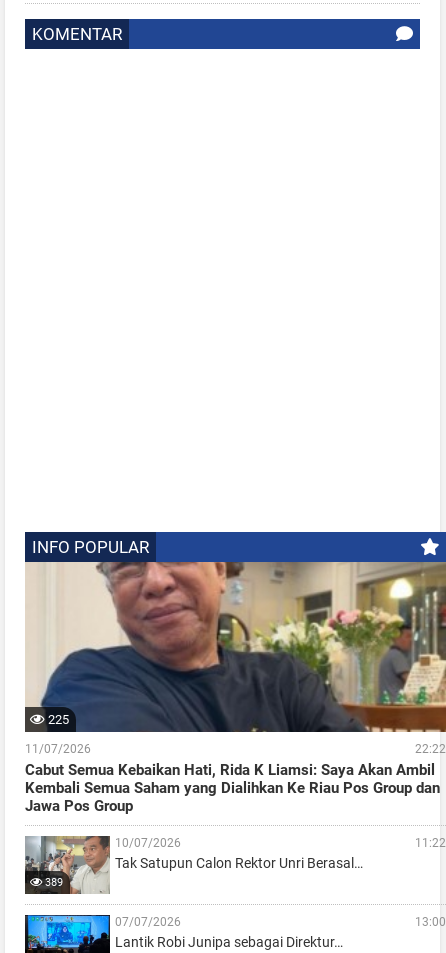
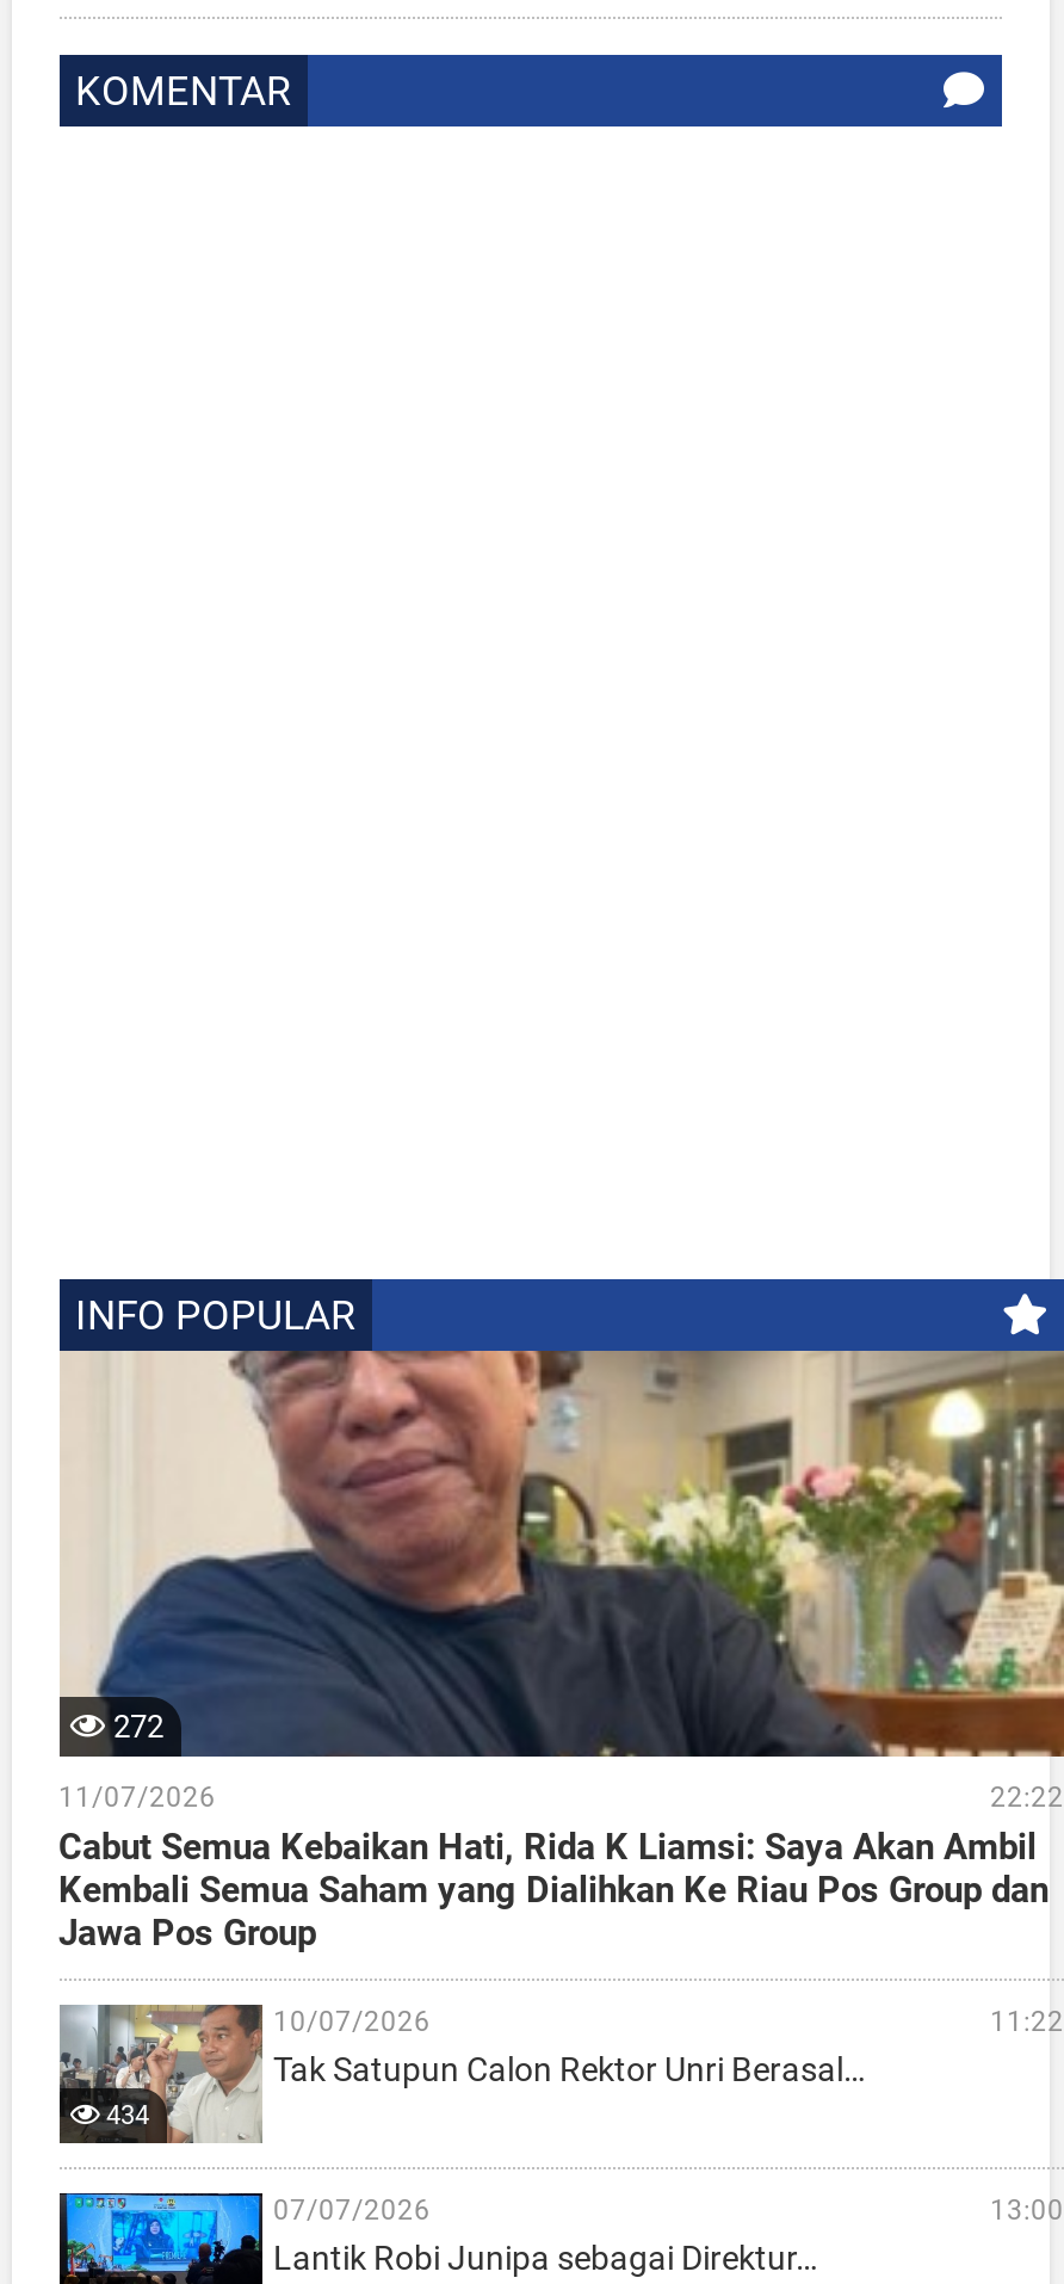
[44,712,68,727] 225 -> [106,1708,163,1744] 272
[41,876,62,889] 389 -> [99,2099,149,2130] 434

